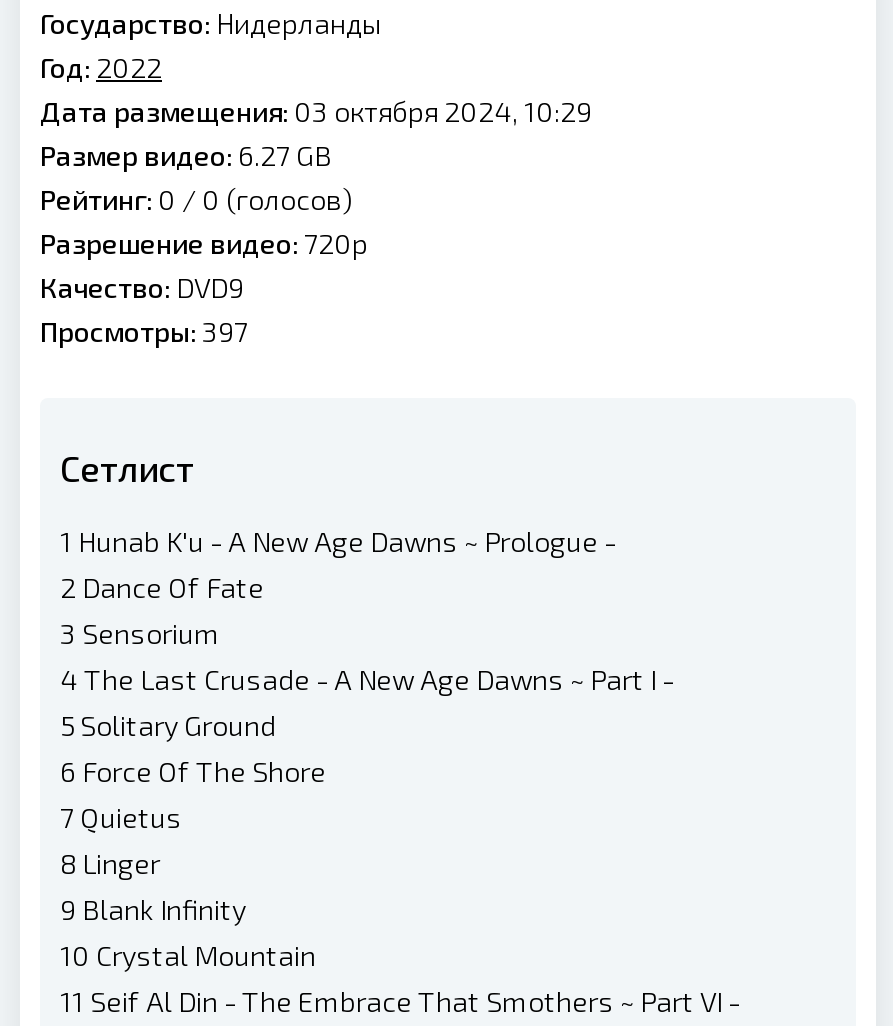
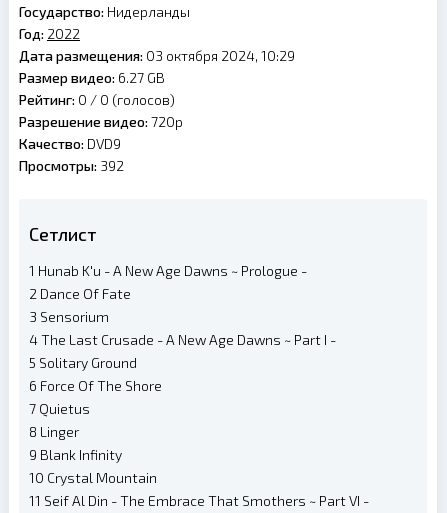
[40,313,248,347] Просмотры: 397 -> [19,157,124,174] Просмотры: 392

